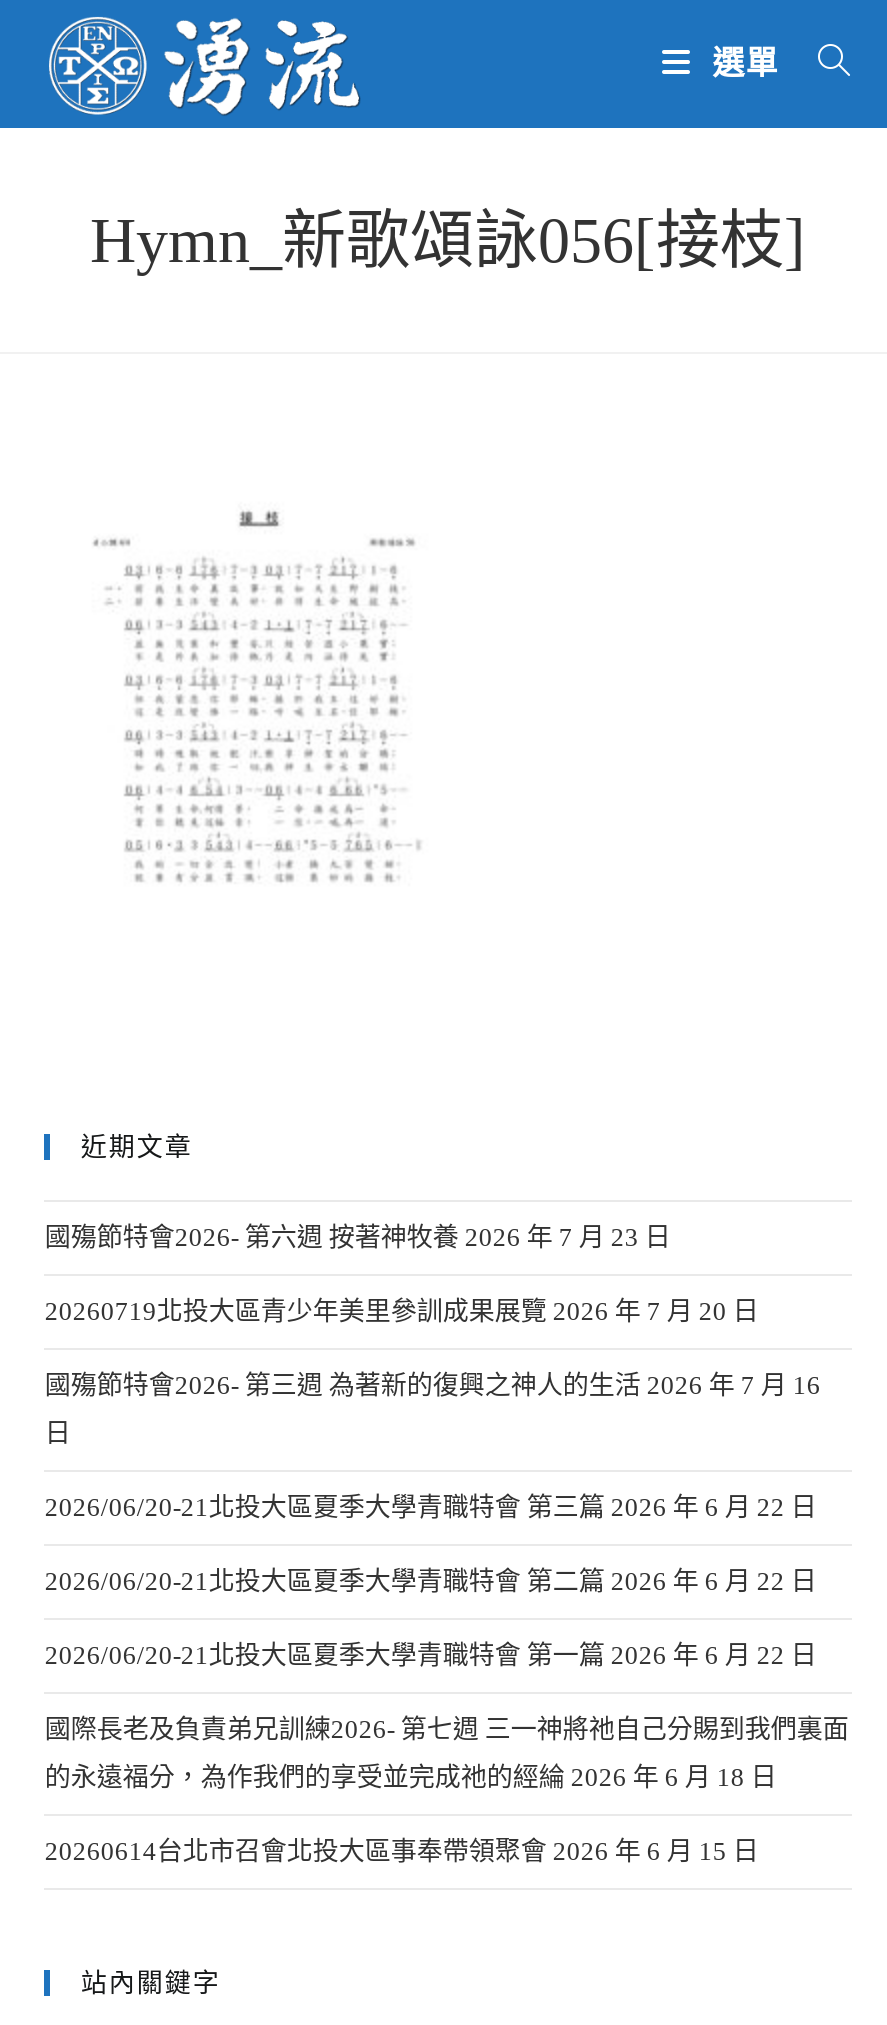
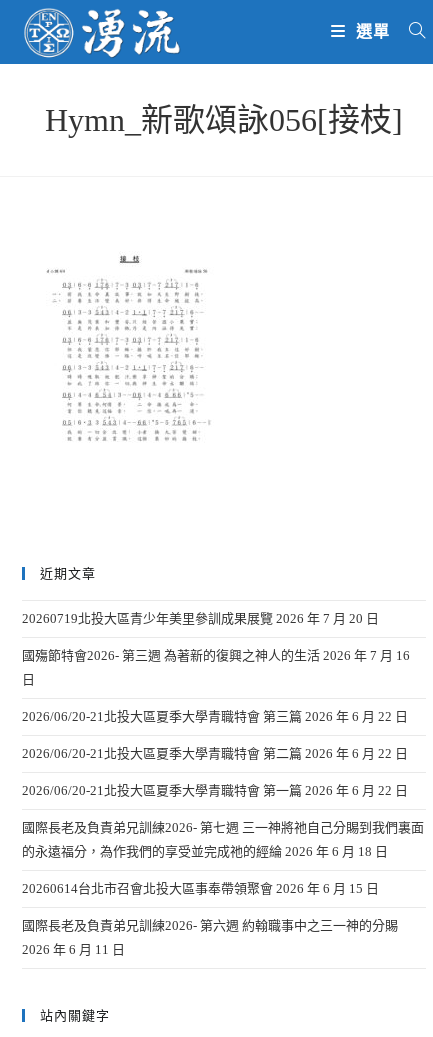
[45,1222,671,1252] 國殤節特會2026- 第六週 按著神牧養 2026 年 7 月 23 日 -> none
moved [45,1296,849,1866] -> [22,611,424,896]: 20260719北投大區青少年美里參訓成果展覽 2026 年 7 月 20 日 | 國殤節特會2026- 第三週 為著新的復興之神人的生活 2026 年 7 月 16 | 日 | ... | 的永遠福分，為作我們的享受並完成祂的經綸 2026 年 6 月 18 日 | 20260614台北市召會北投大區事奉帶領聚會 2026 年 6 月 15 日
none -> [22,918,398,957] 國際長老及負責弟兄訓練2026- 第六週 約翰職事中之三一神的分賜 | 2026 年 6 月 11 日

